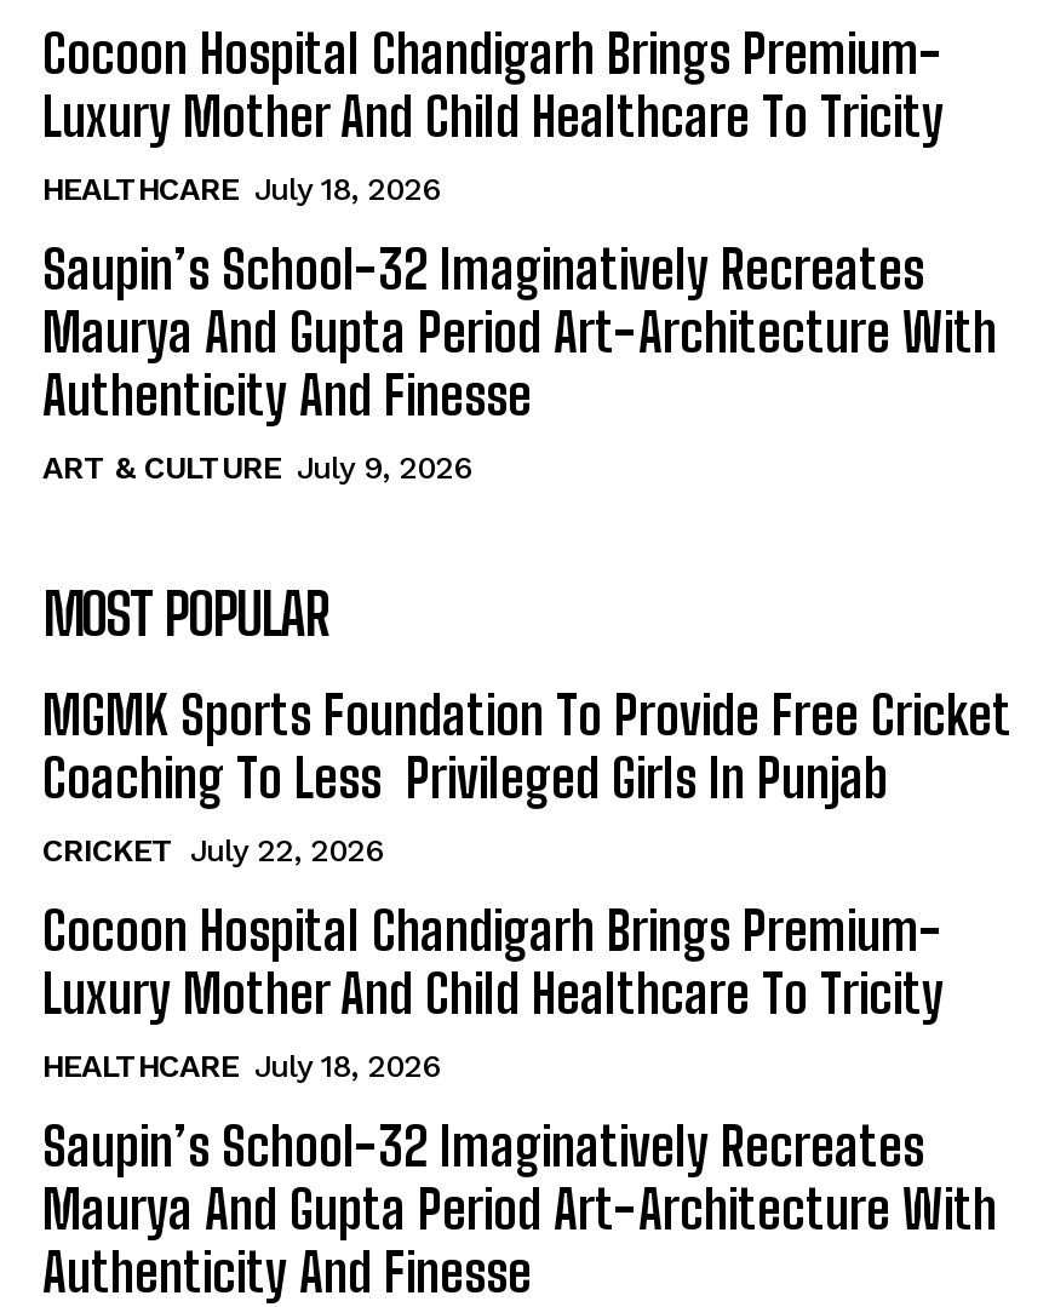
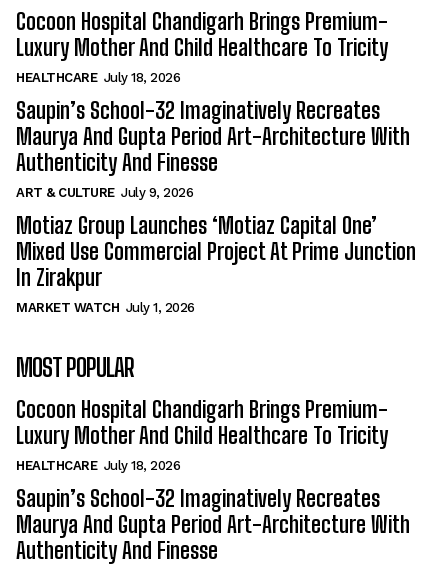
none -> [16,212,416,315] Motiaz Group Launches ‘Motiaz Capital One’ | Mixed Use Commercial Project At Prime Junction | In Zirakpur | MARKET WATCH July 1, 2026
moved [42,579,328,649] -> [16,353,134,382]: MOST POPULAR
[42,683,1011,870] MGMK Sports Foundation To Provide Free Cricket | Coaching To Less Privileged Girls In Punjab | CRICKET July 22, 2026 -> none

